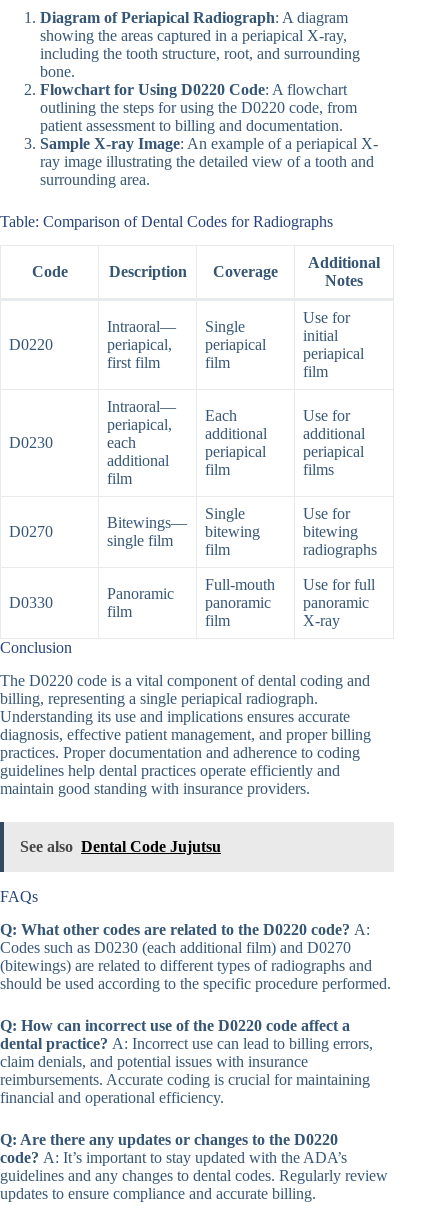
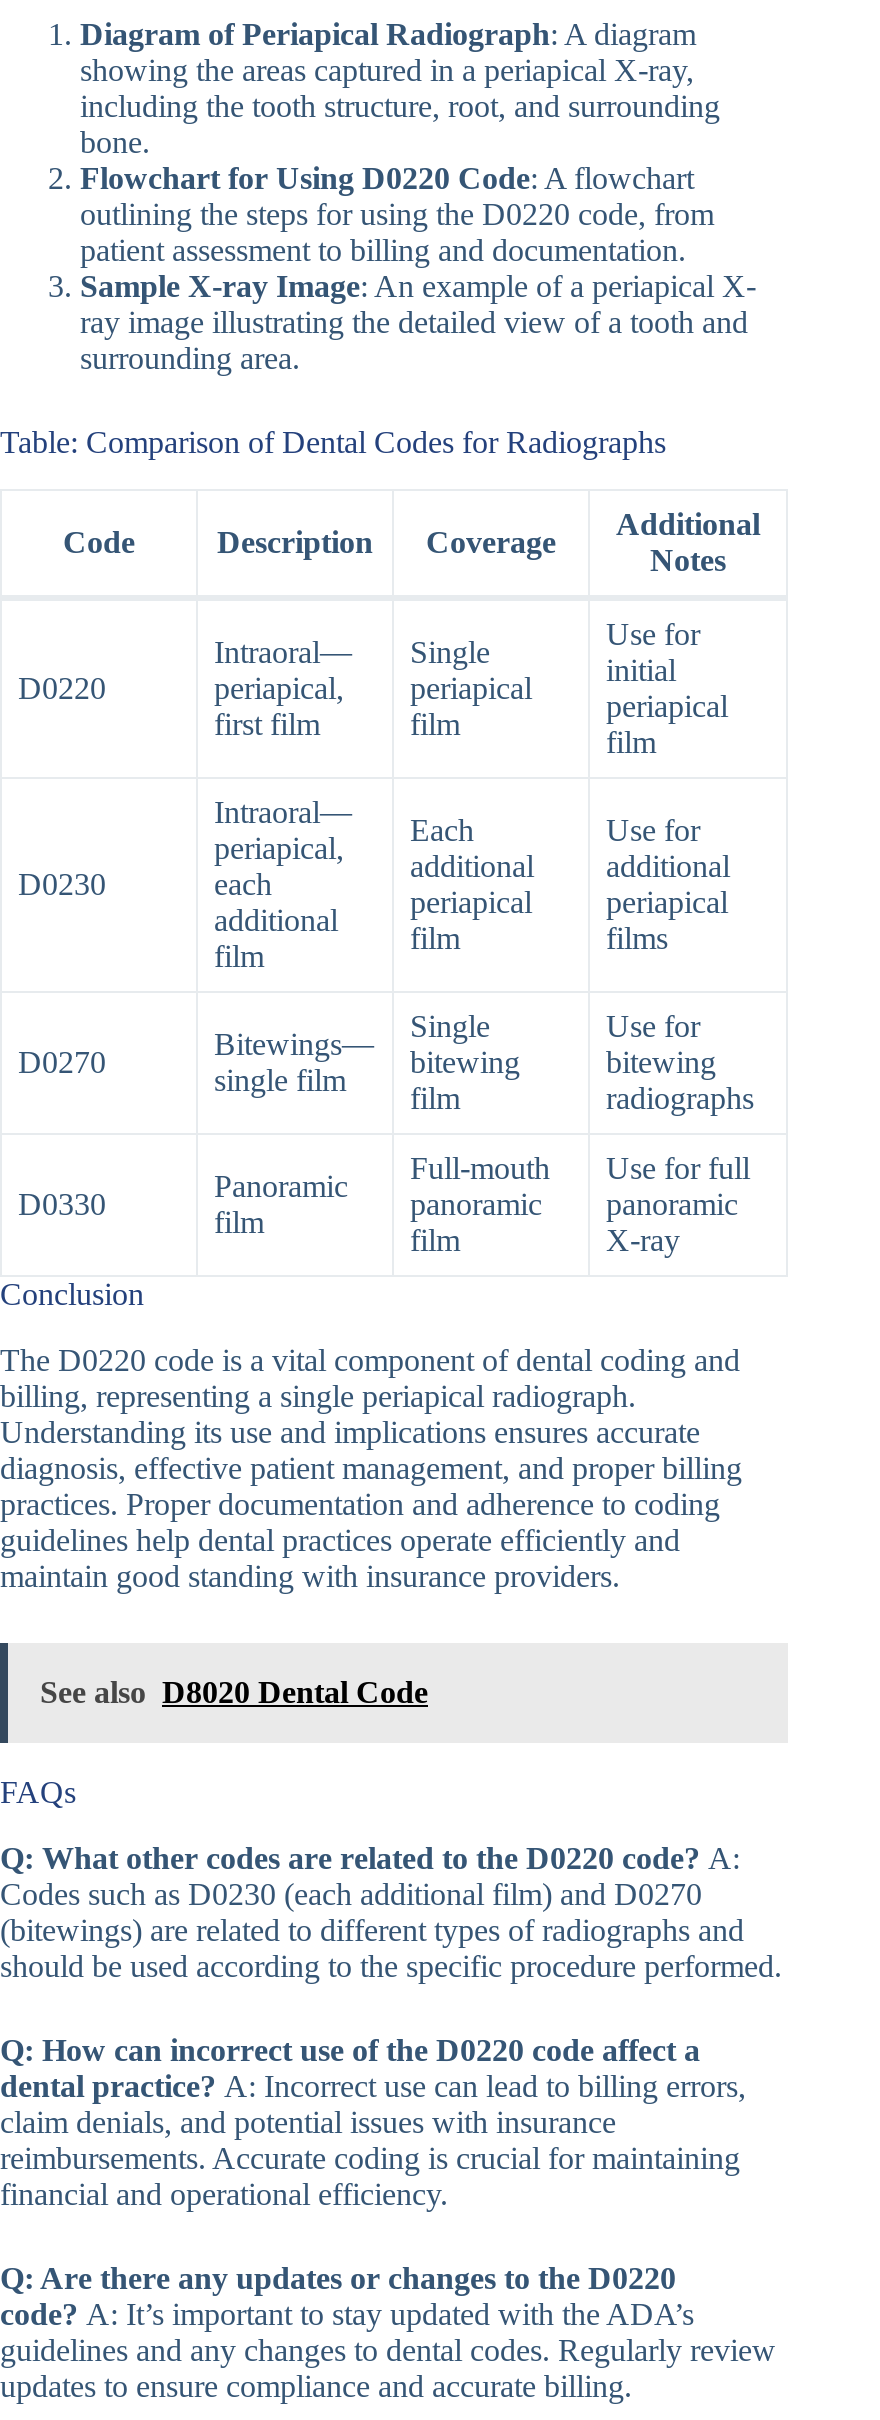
[20,838,221,855] See also Dental Code Jujutsu -> [40,1675,428,1709] See also D8020 Dental Code

